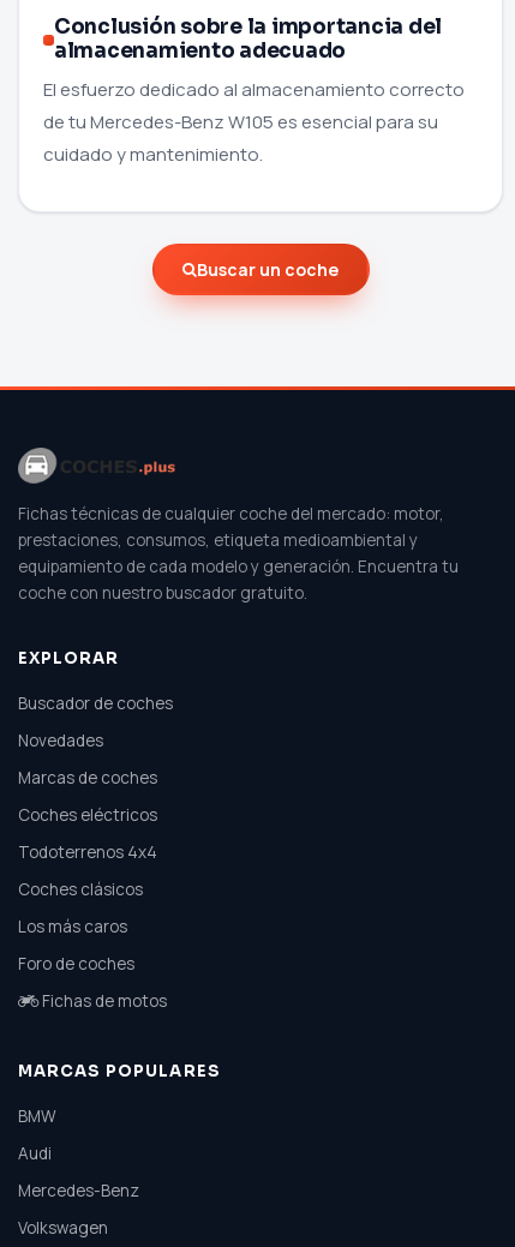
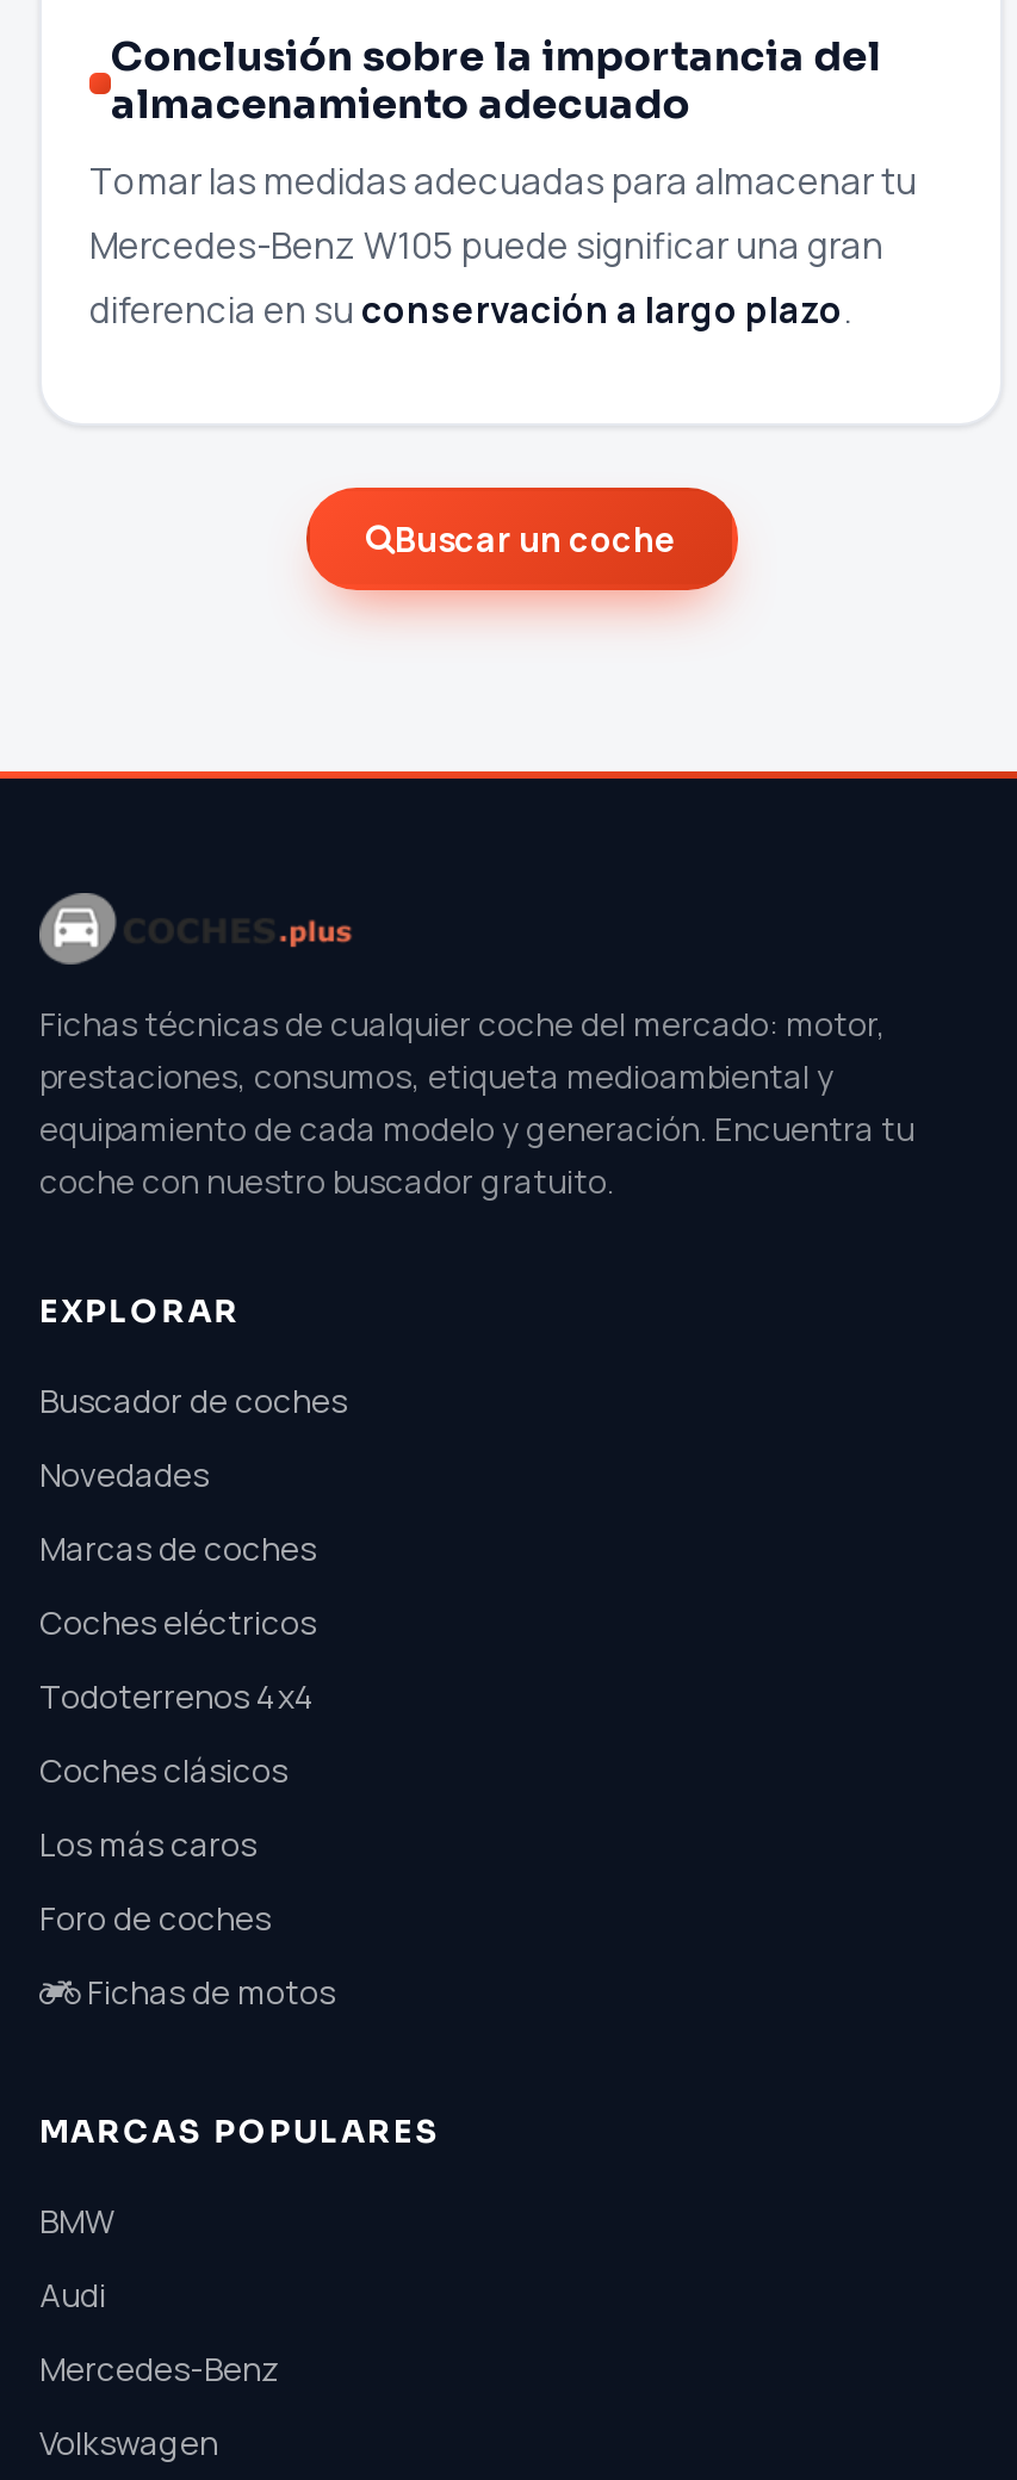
[43,77,465,167] El esfuerzo dedicado al almacenamiento correcto | de tu Mercedes-Benz W105 es esencial para su | cuidado y mantenimiento. -> [89,156,917,335] Tomar las medidas adecuadas para almacenar tu | Mercedes-Benz W105 puede significar una gran | diferencia en su conservación a largo plazo.

